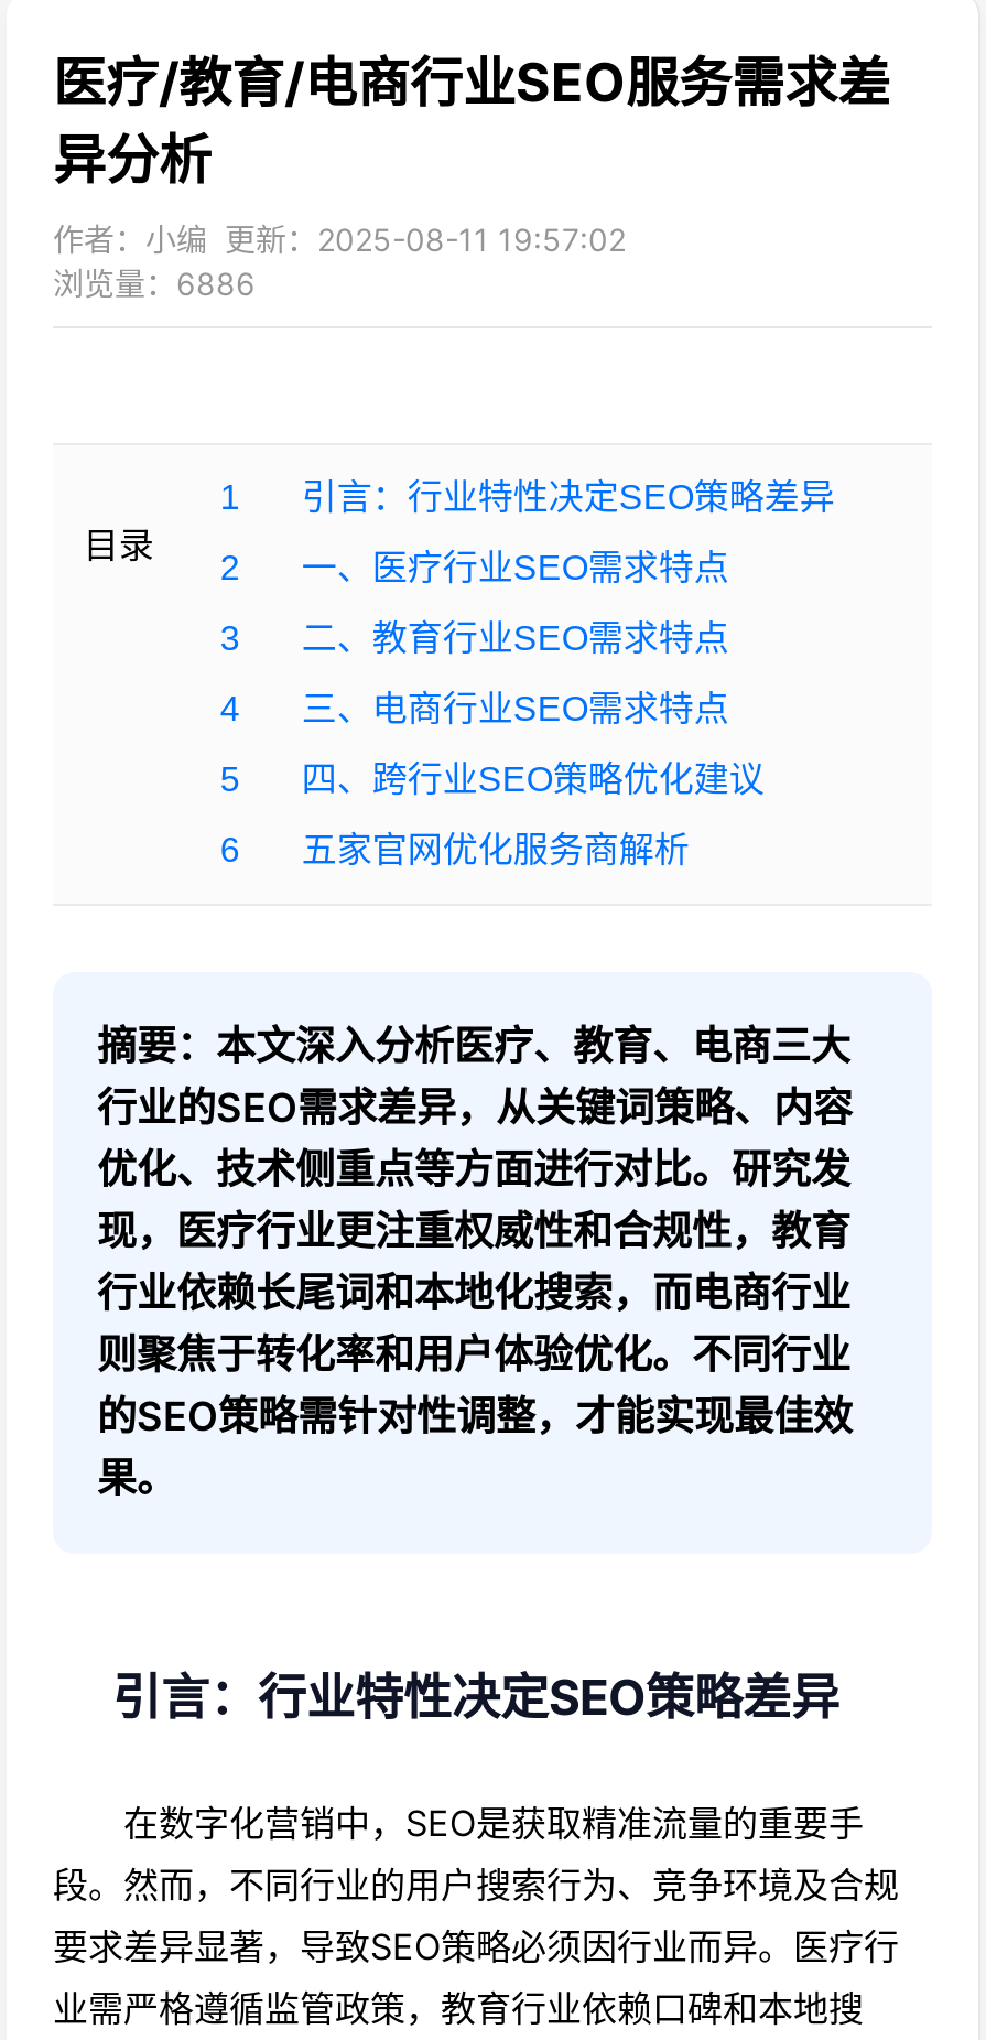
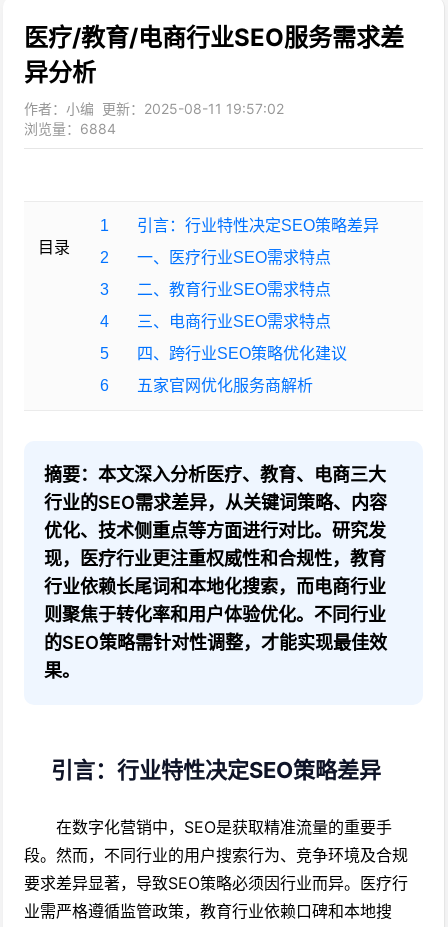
[53,265,256,302] 浏览量：6886 -> [24,120,116,137] 浏览量：6884

